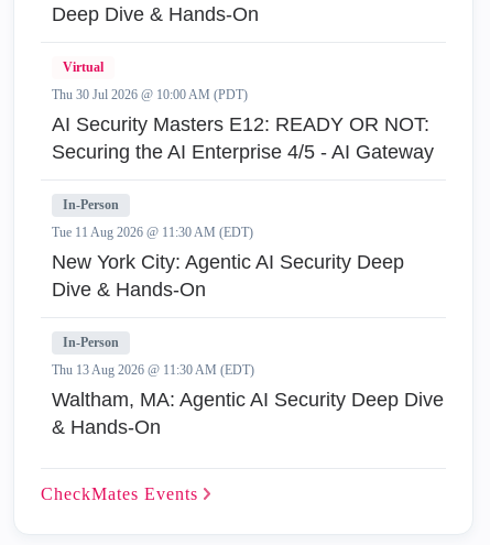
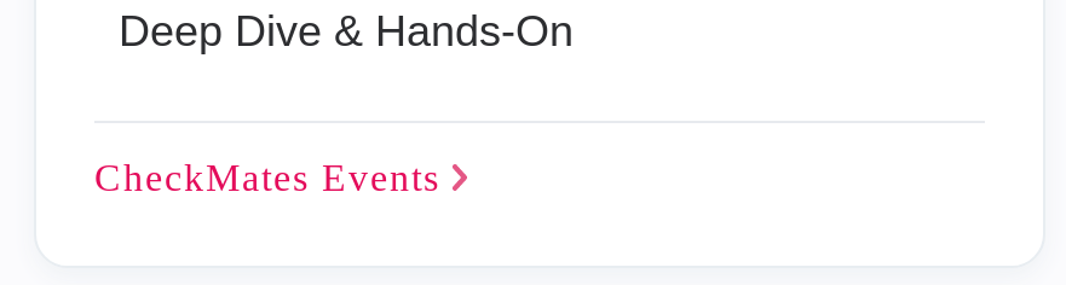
[52,59,444,438] Virtual | Thu 30 Jul 2026 @ 10:00 AM (PDT) | AI Security Masters E12: READY OR NOT: | Securing the AI Enterprise 4/5 - AI Gateway | In-Person | Tue 11 Aug 2026 @ 11:30 AM (EDT) | New York City: Agentic AI Security Deep | Dive & Hands-On | In-Person | Thu 13 Aug 2026 @ 11:30 AM (EDT) | Waltham, MA: Agentic AI Security Deep Dive | & Hands-On -> none

